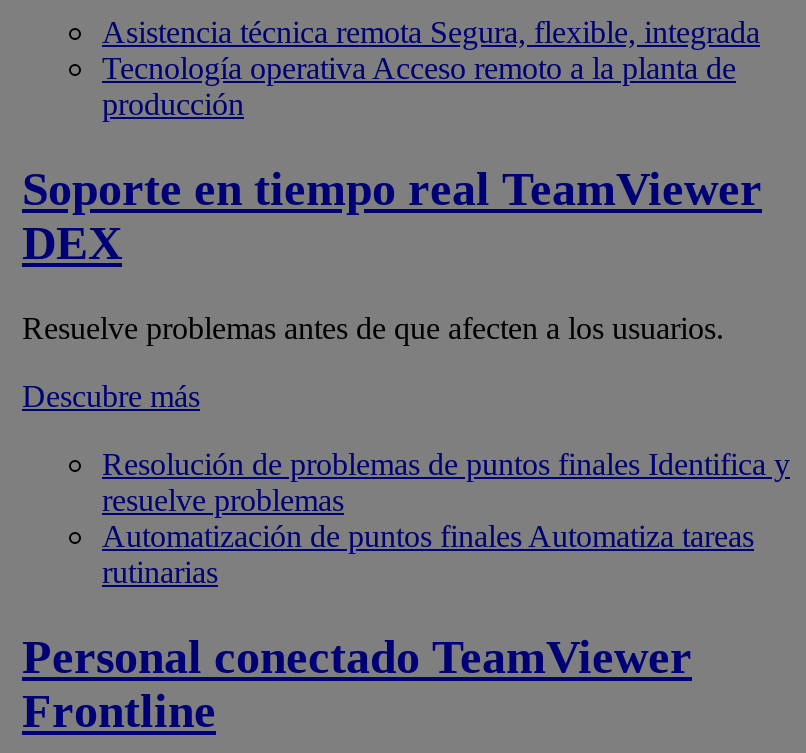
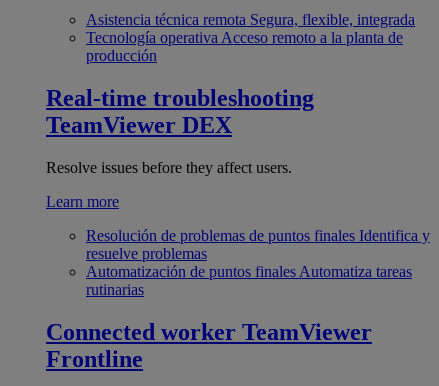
[22,163,762,269] Soporte en tiempo real TeamViewer | DEX -> [46,85,314,138] Real-time troubleshooting | TeamViewer DEX
[22,310,724,344] Resuelve problemas antes de que afecten a los usuarios. -> [46,159,292,176] Resolve issues before they affect users.
[22,378,200,412] Descubre más -> [46,193,119,210] Learn more
[22,630,692,682] Personal conectado TeamViewer -> [46,319,372,345] Connected worker TeamViewer

